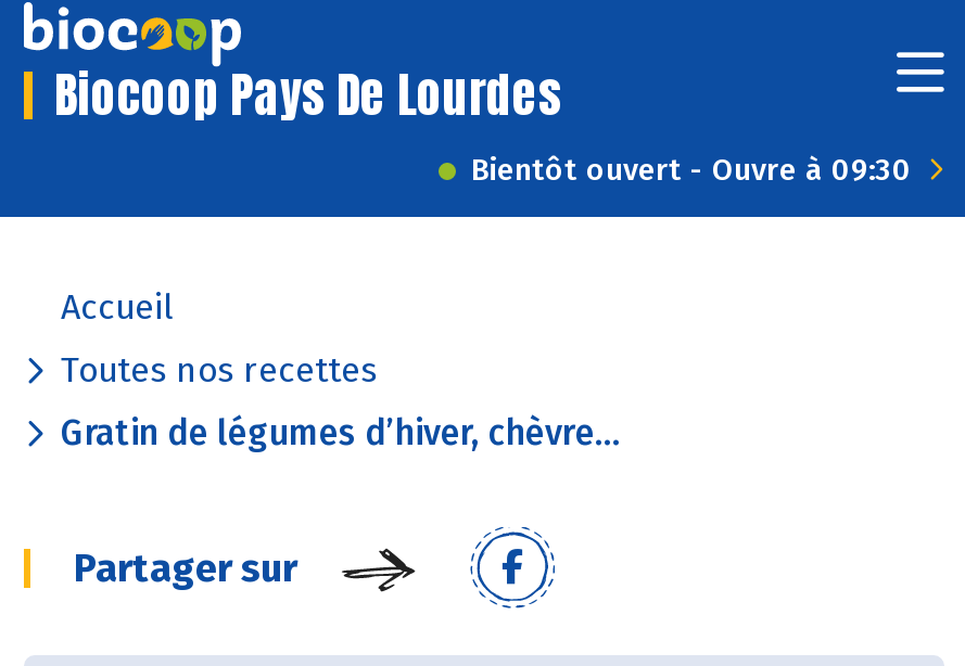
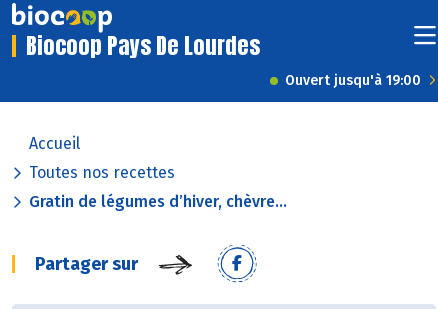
[471,152,912,189] Bientôt ouvert - Ouvre à 09:30 -> [285,72,421,89] Ouvert jusqu'à 19:00

